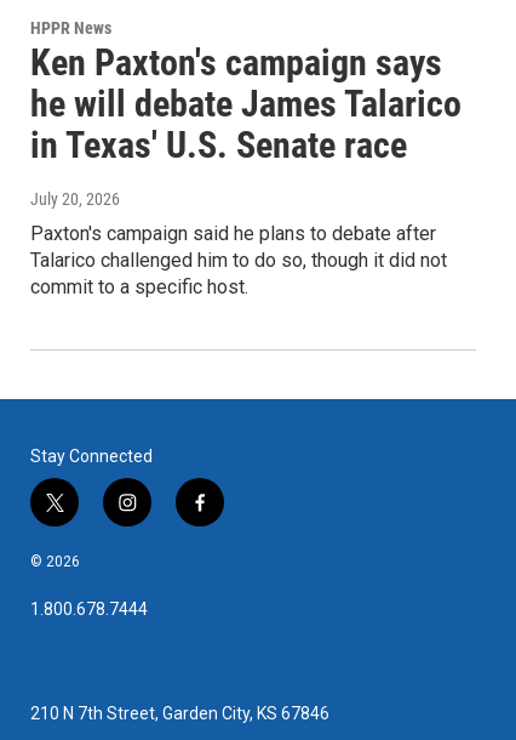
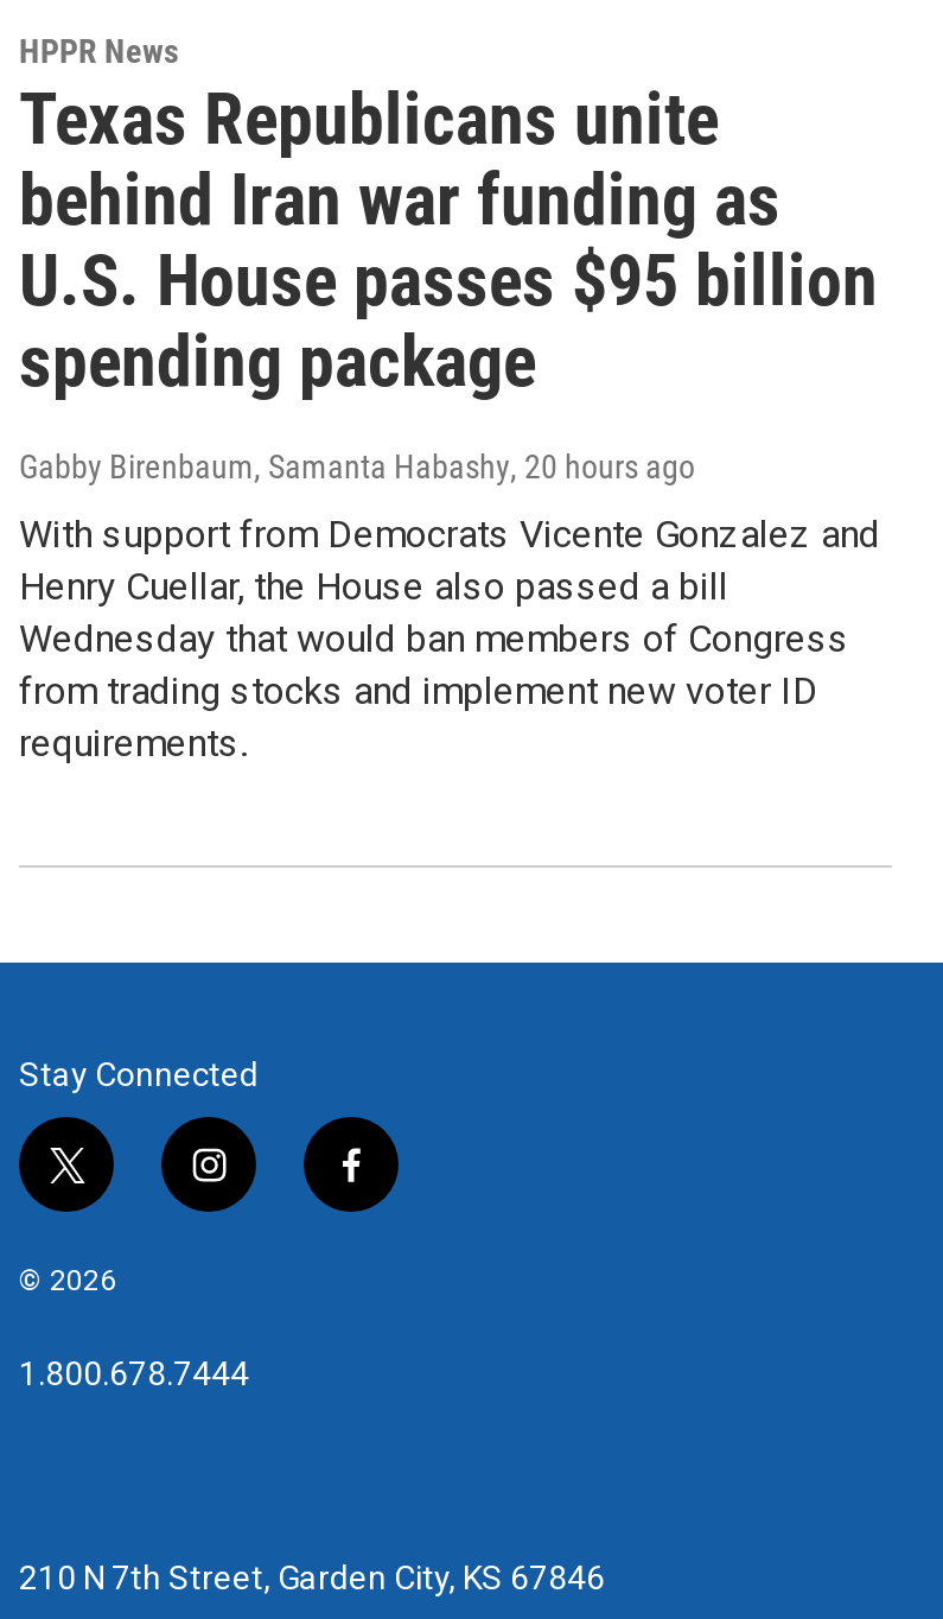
[30,42,461,167] Ken Paxton's campaign says | he will debate James Talarico | in Texas' U.S. Senate race -> [19,78,878,403] Texas Republicans unite | behind Iran war funding as | U.S. House passes $95 billion | spending package
[30,190,120,209] July 20, 2026 -> [19,448,695,486] Gabby Birenbaum, Samanta Habashy, 20 hours ago
[30,222,447,299] Paxton's campaign said he plans to debate after | Talarico challenged him to do so, though it did not | commit to a specific host. -> [19,513,880,767] With support from Democrats Vicente Gonzalez and | Henry Cuellar, the House also passed a bill | Wednesday that would ban members of Congress | from trading stocks and implement new voter ID | requirements.

